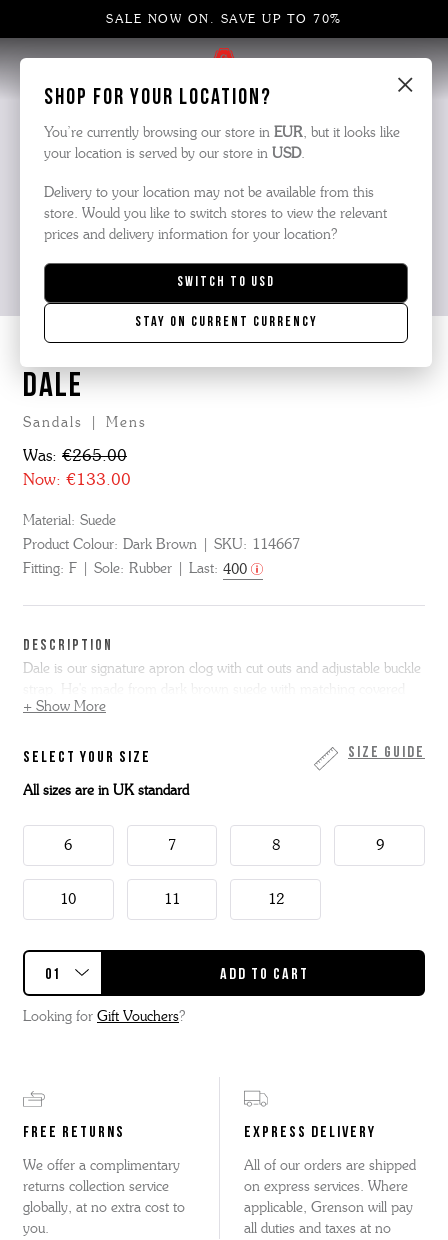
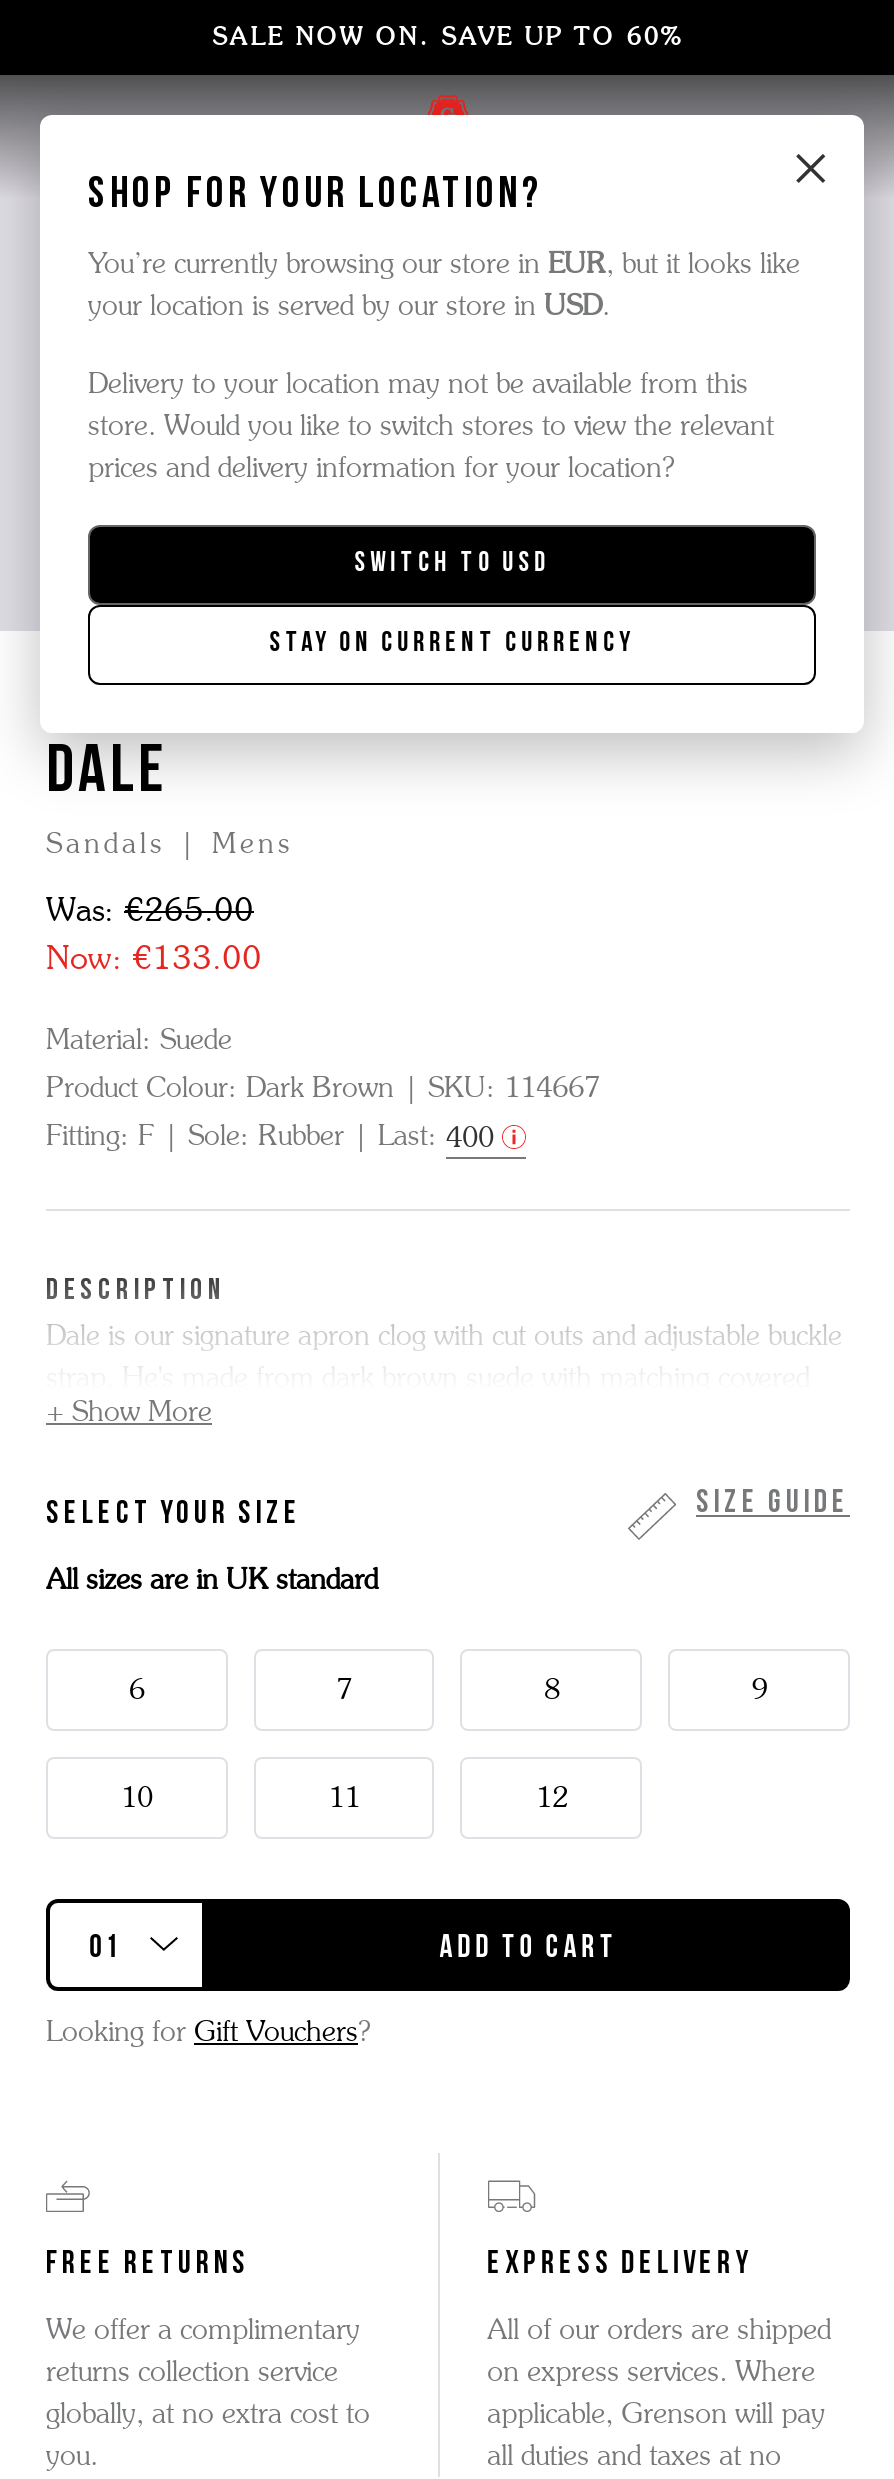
[106,11,342,26] SALE NOW ON. SAVE UP TO 70% -> [212,21,684,51] SALE NOW ON. SAVE UP TO 60%

